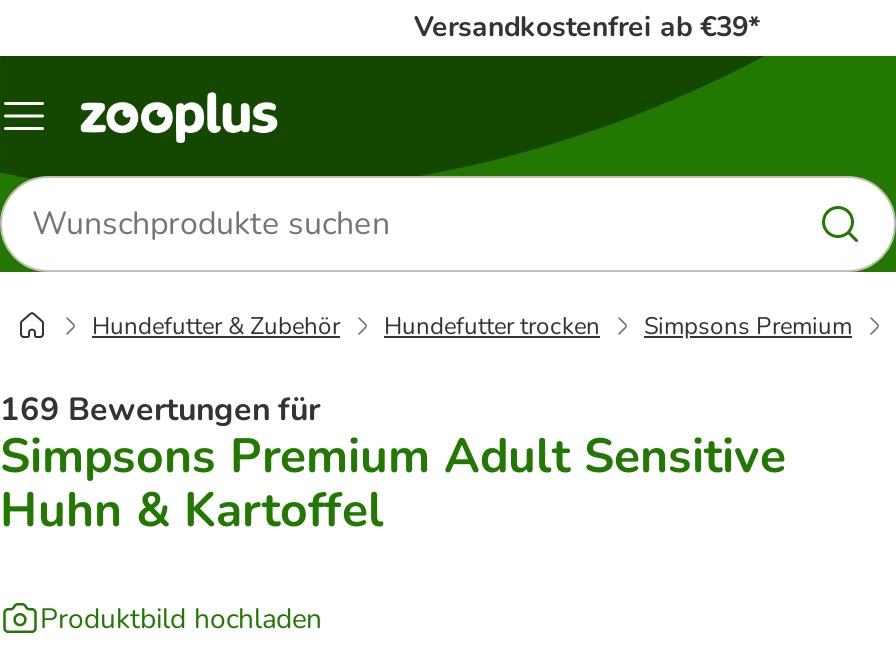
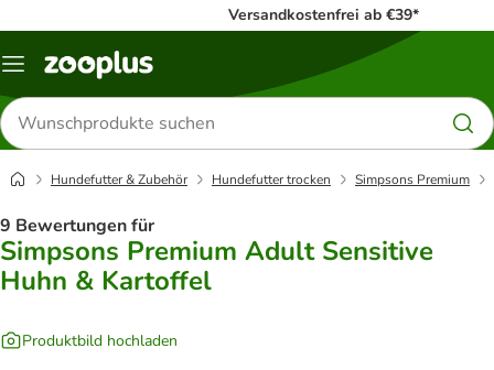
[0,388,320,432] 169 Bewertungen für -> [0,214,154,238] 9 Bewertungen für

